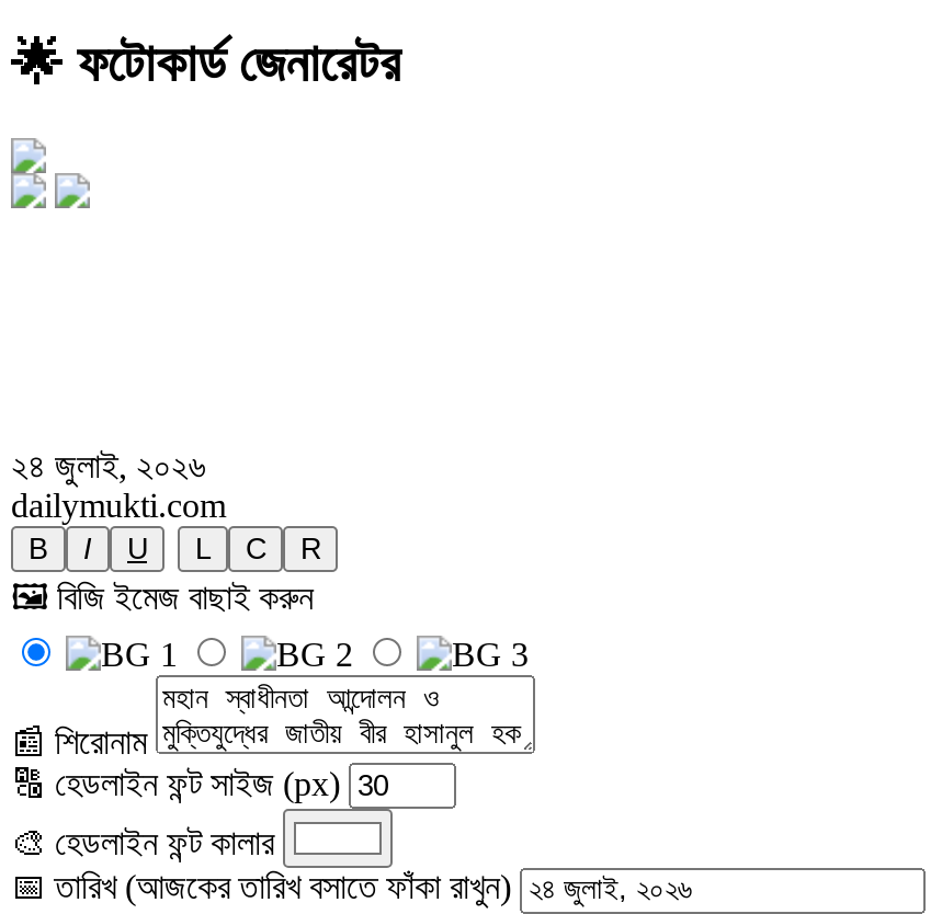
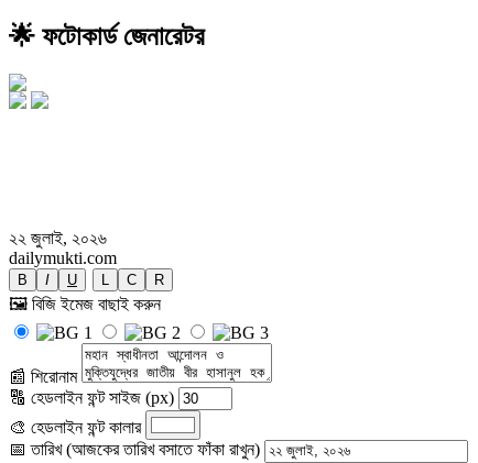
[11,447,206,484] ২৪ জুলাই, ২০২৬ -> [9,229,107,247] ২২ জুলাই, ২০২৬

